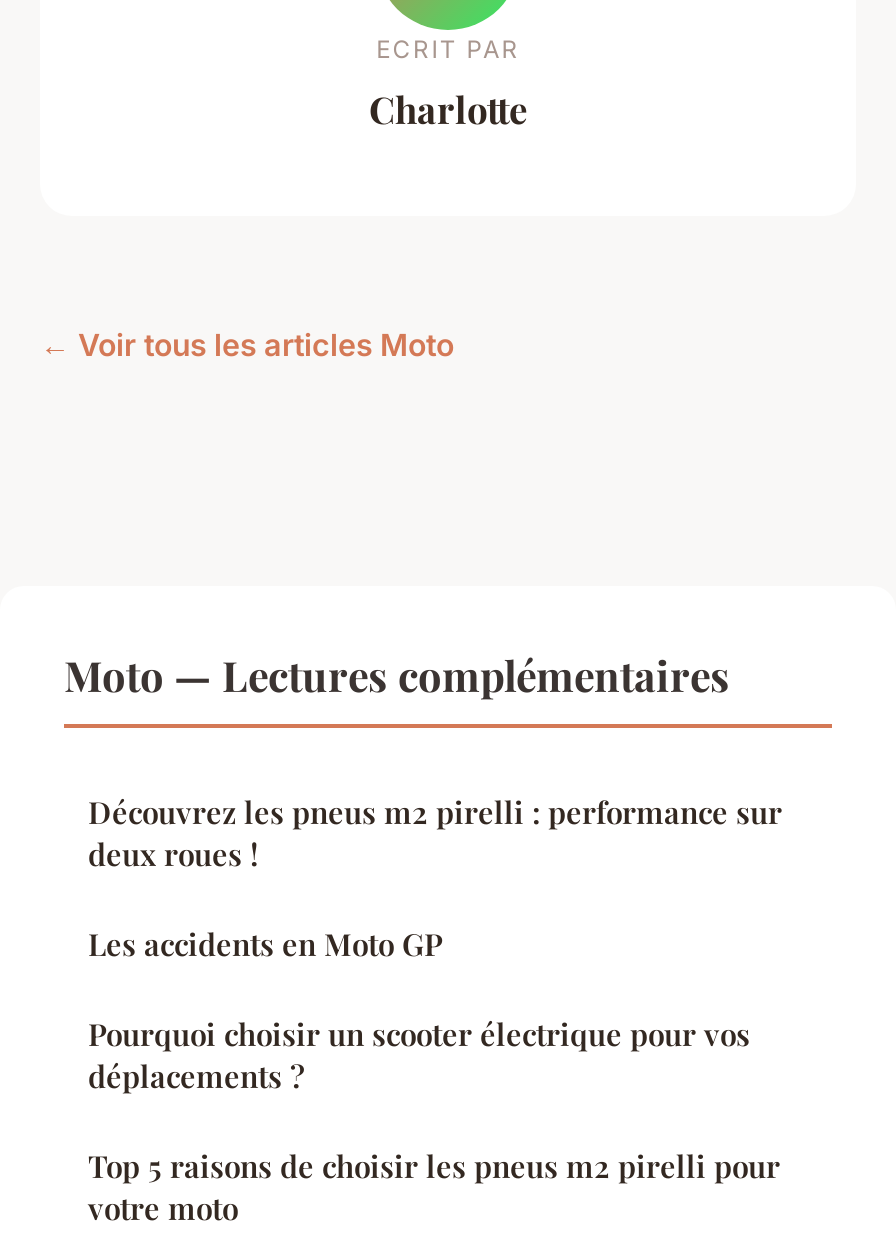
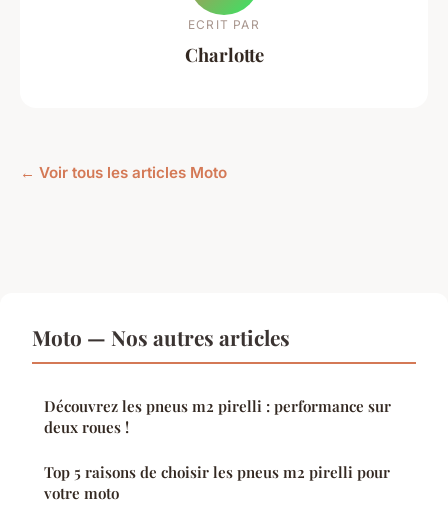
[64,646,730,702] Moto — Lectures complémentaires -> [32,323,290,351] Moto — Nos autres articles
[88,924,750,1096] Les accidents en Moto GP | Pourquoi choisir un scooter électrique pour vos | déplacements ? -> none

